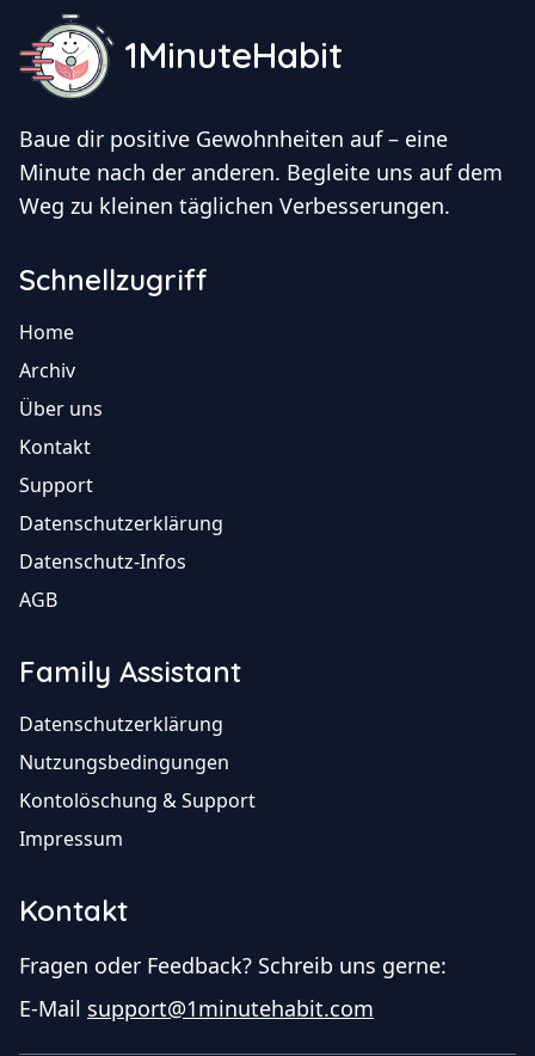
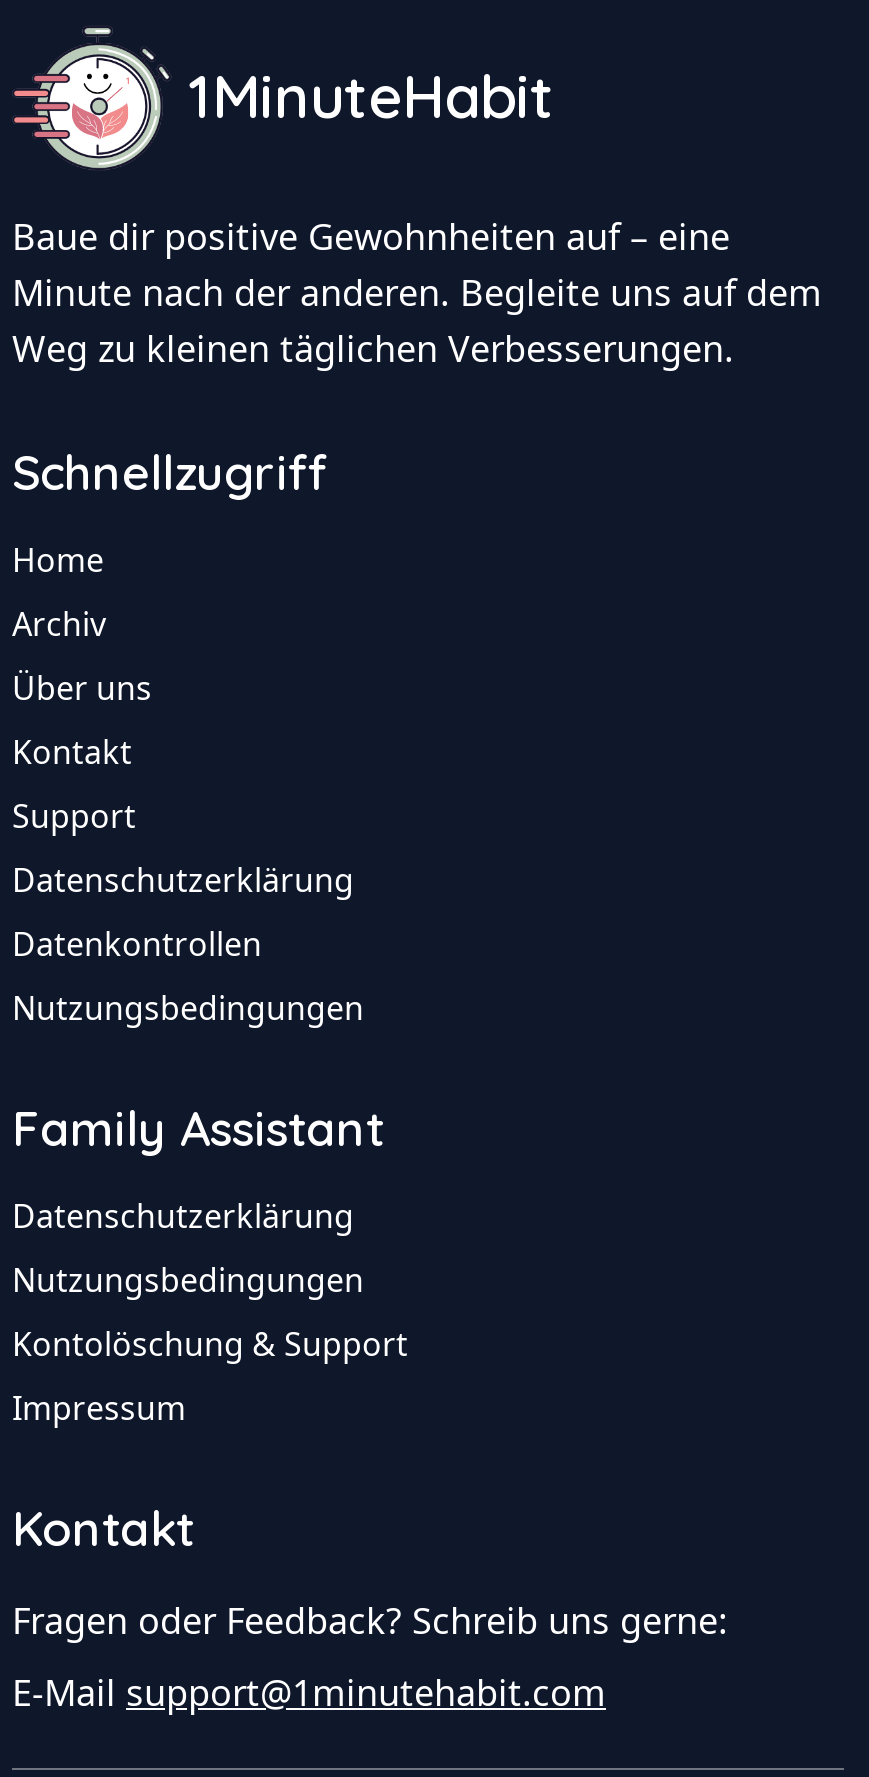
[19,548,186,575] Datenschutz-Infos -> [12,922,262,966] Datenkontrollen
[19,587,57,613] AGB -> [12,986,364,1030] Nutzungsbedingungen

